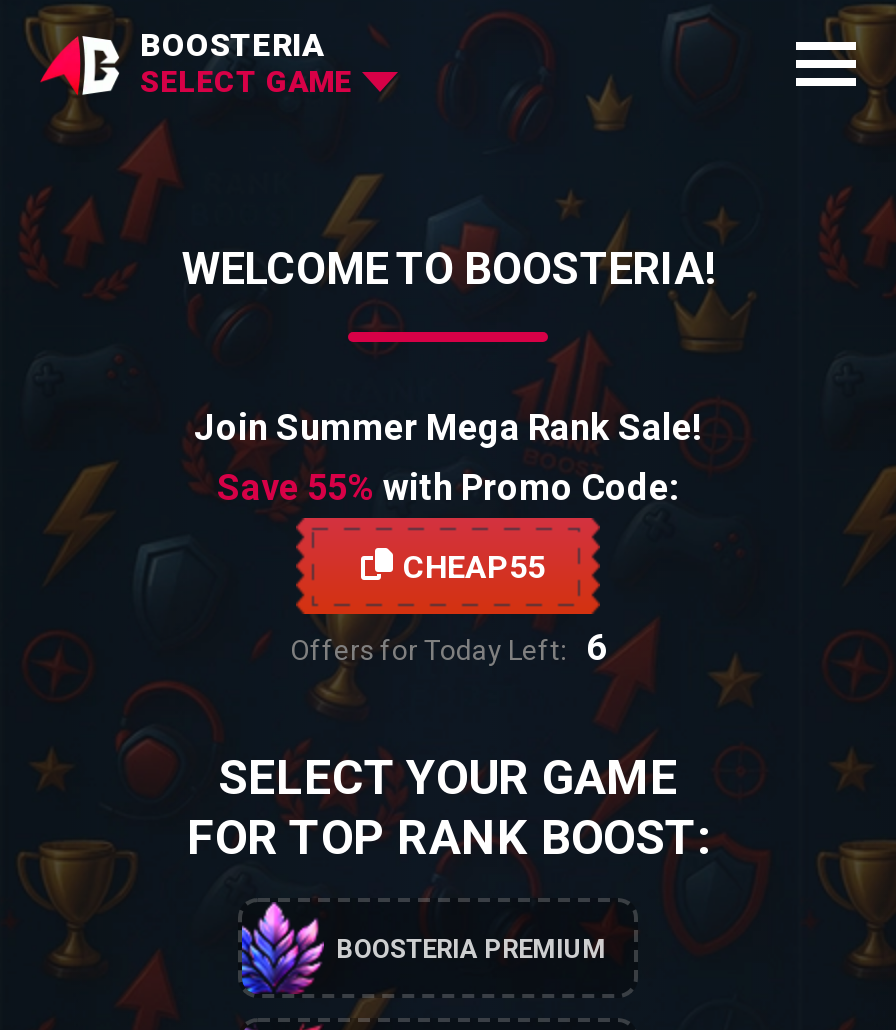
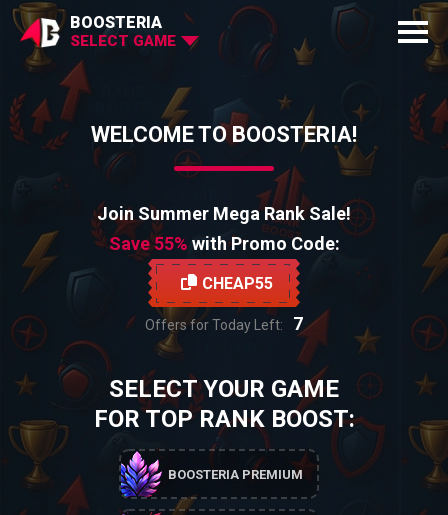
[290,626,606,668] Offers for Today Left: 6 -> [145,313,303,334] Offers for Today Left: 7

